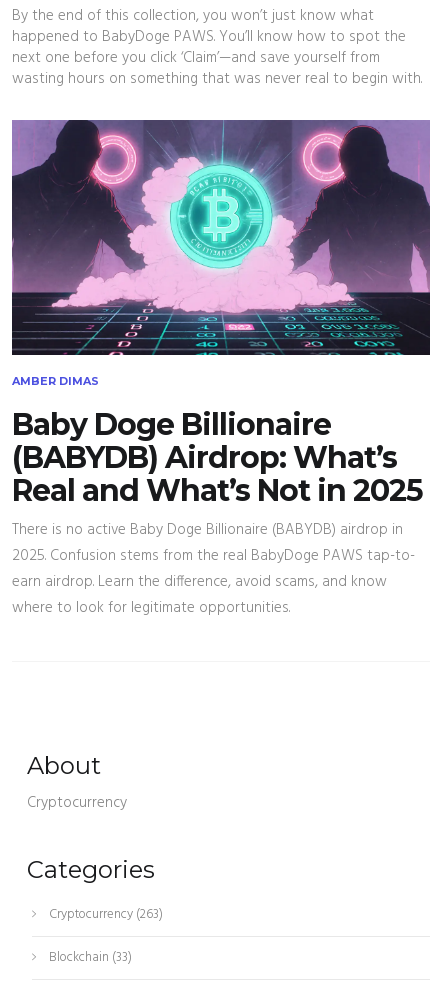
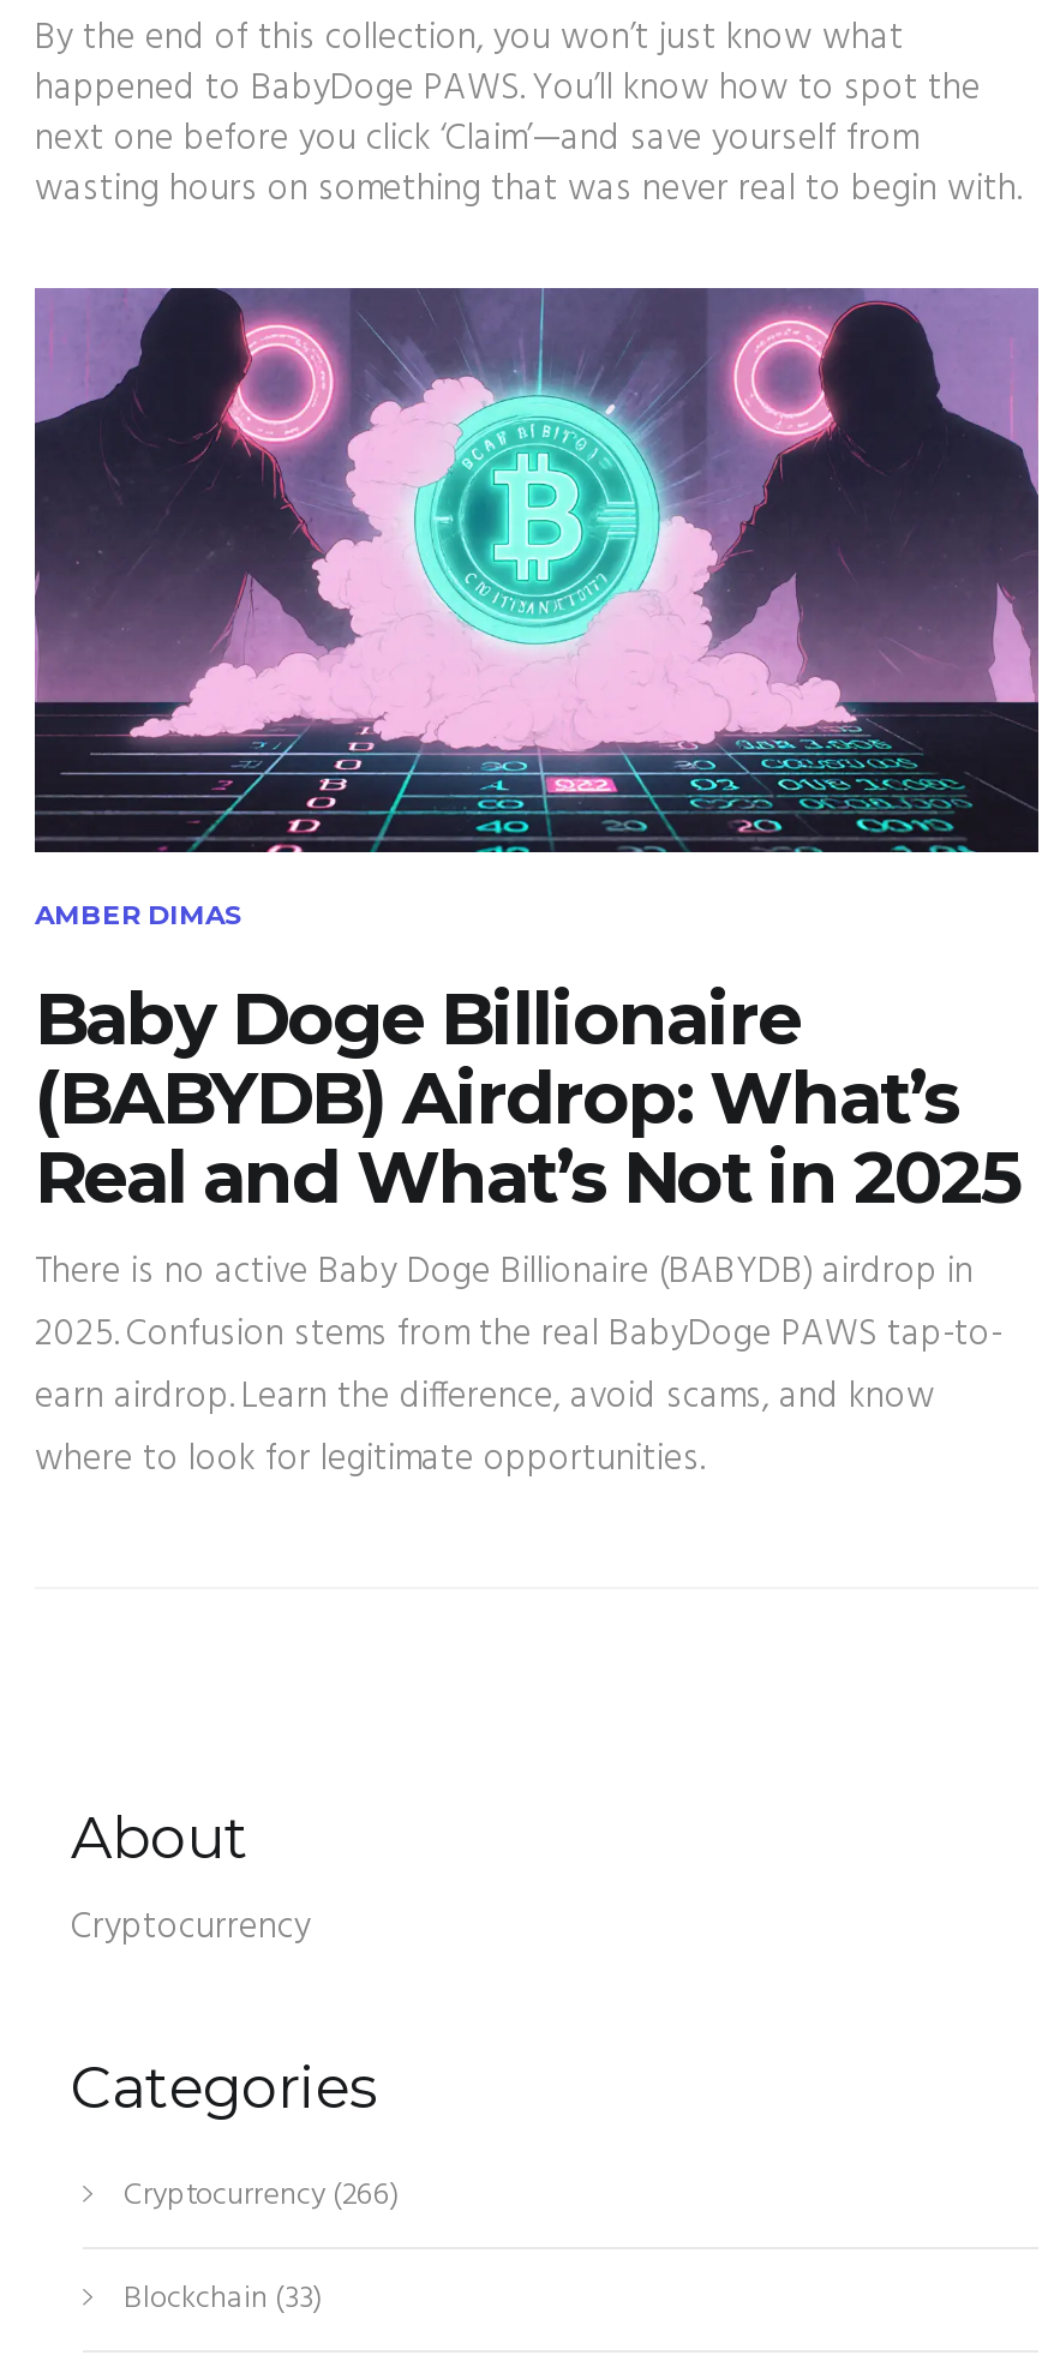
[46,904,163,925] Cryptocurrency (263) -> [116,2170,400,2221] Cryptocurrency (266)

